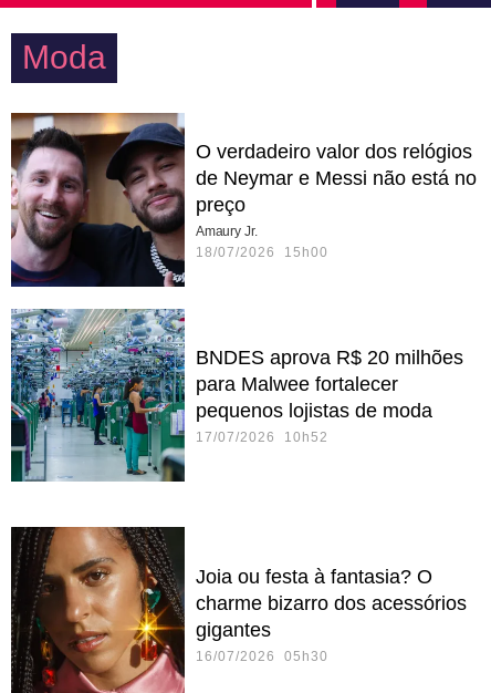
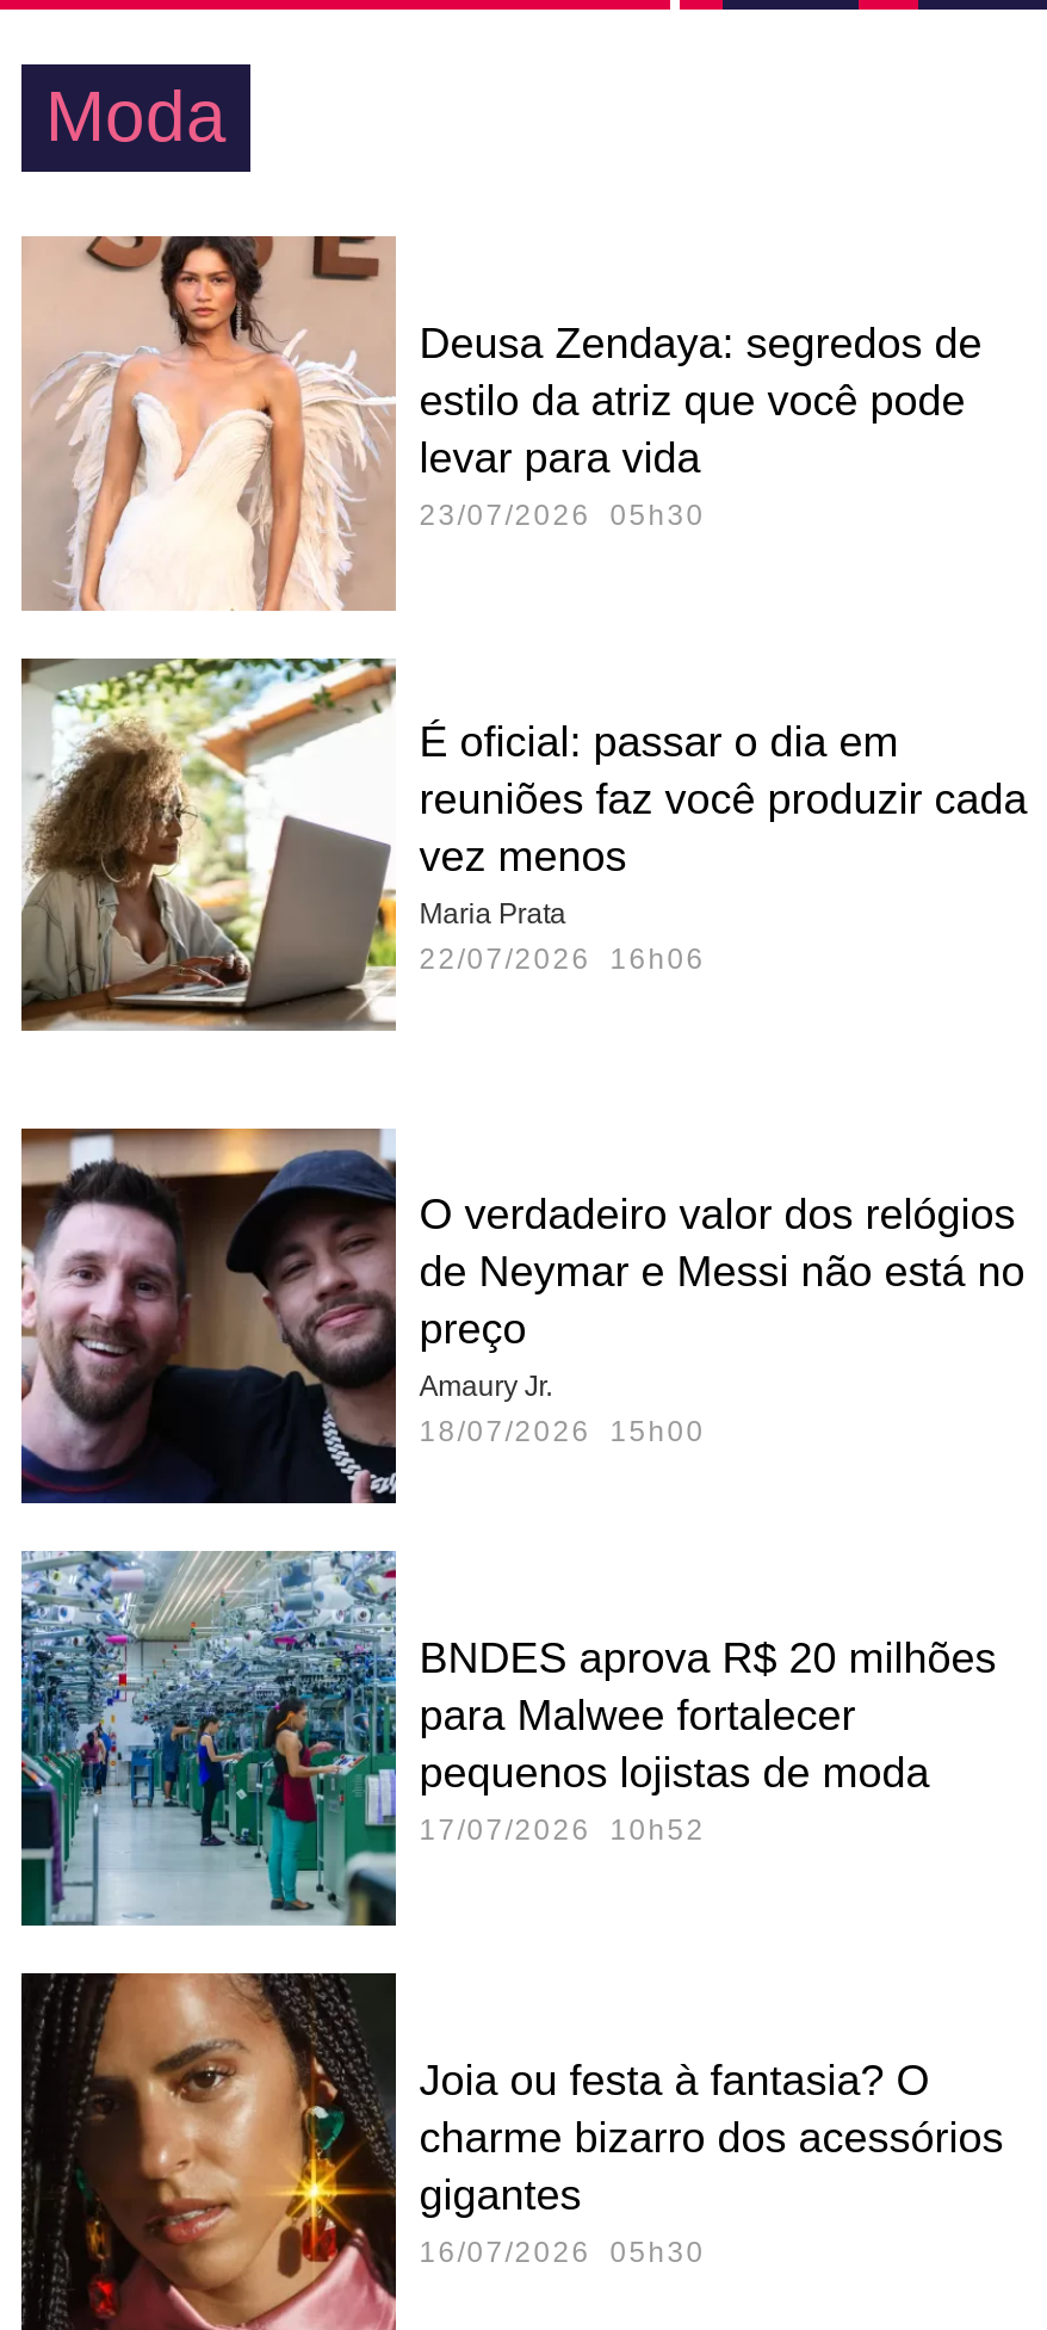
none -> [19,656,1027,1033] [image] | É oficial: passar o dia em | reuniões faz você produzir cada | vez menos | Maria Prata | 22/07/2026 16h06
none -> [21,234,982,613] [image] | Deusa Zendaya: segredos de | estilo da atriz que você pode | levar para vida | 23/07/2026 05h30
moved [9,111,476,446] -> [17,1126,1025,1847]: [image] | O verdadeiro valor dos relógios | de Neymar e Messi não está no | ... | pequenos lojistas de moda | 17/07/2026 10h52

